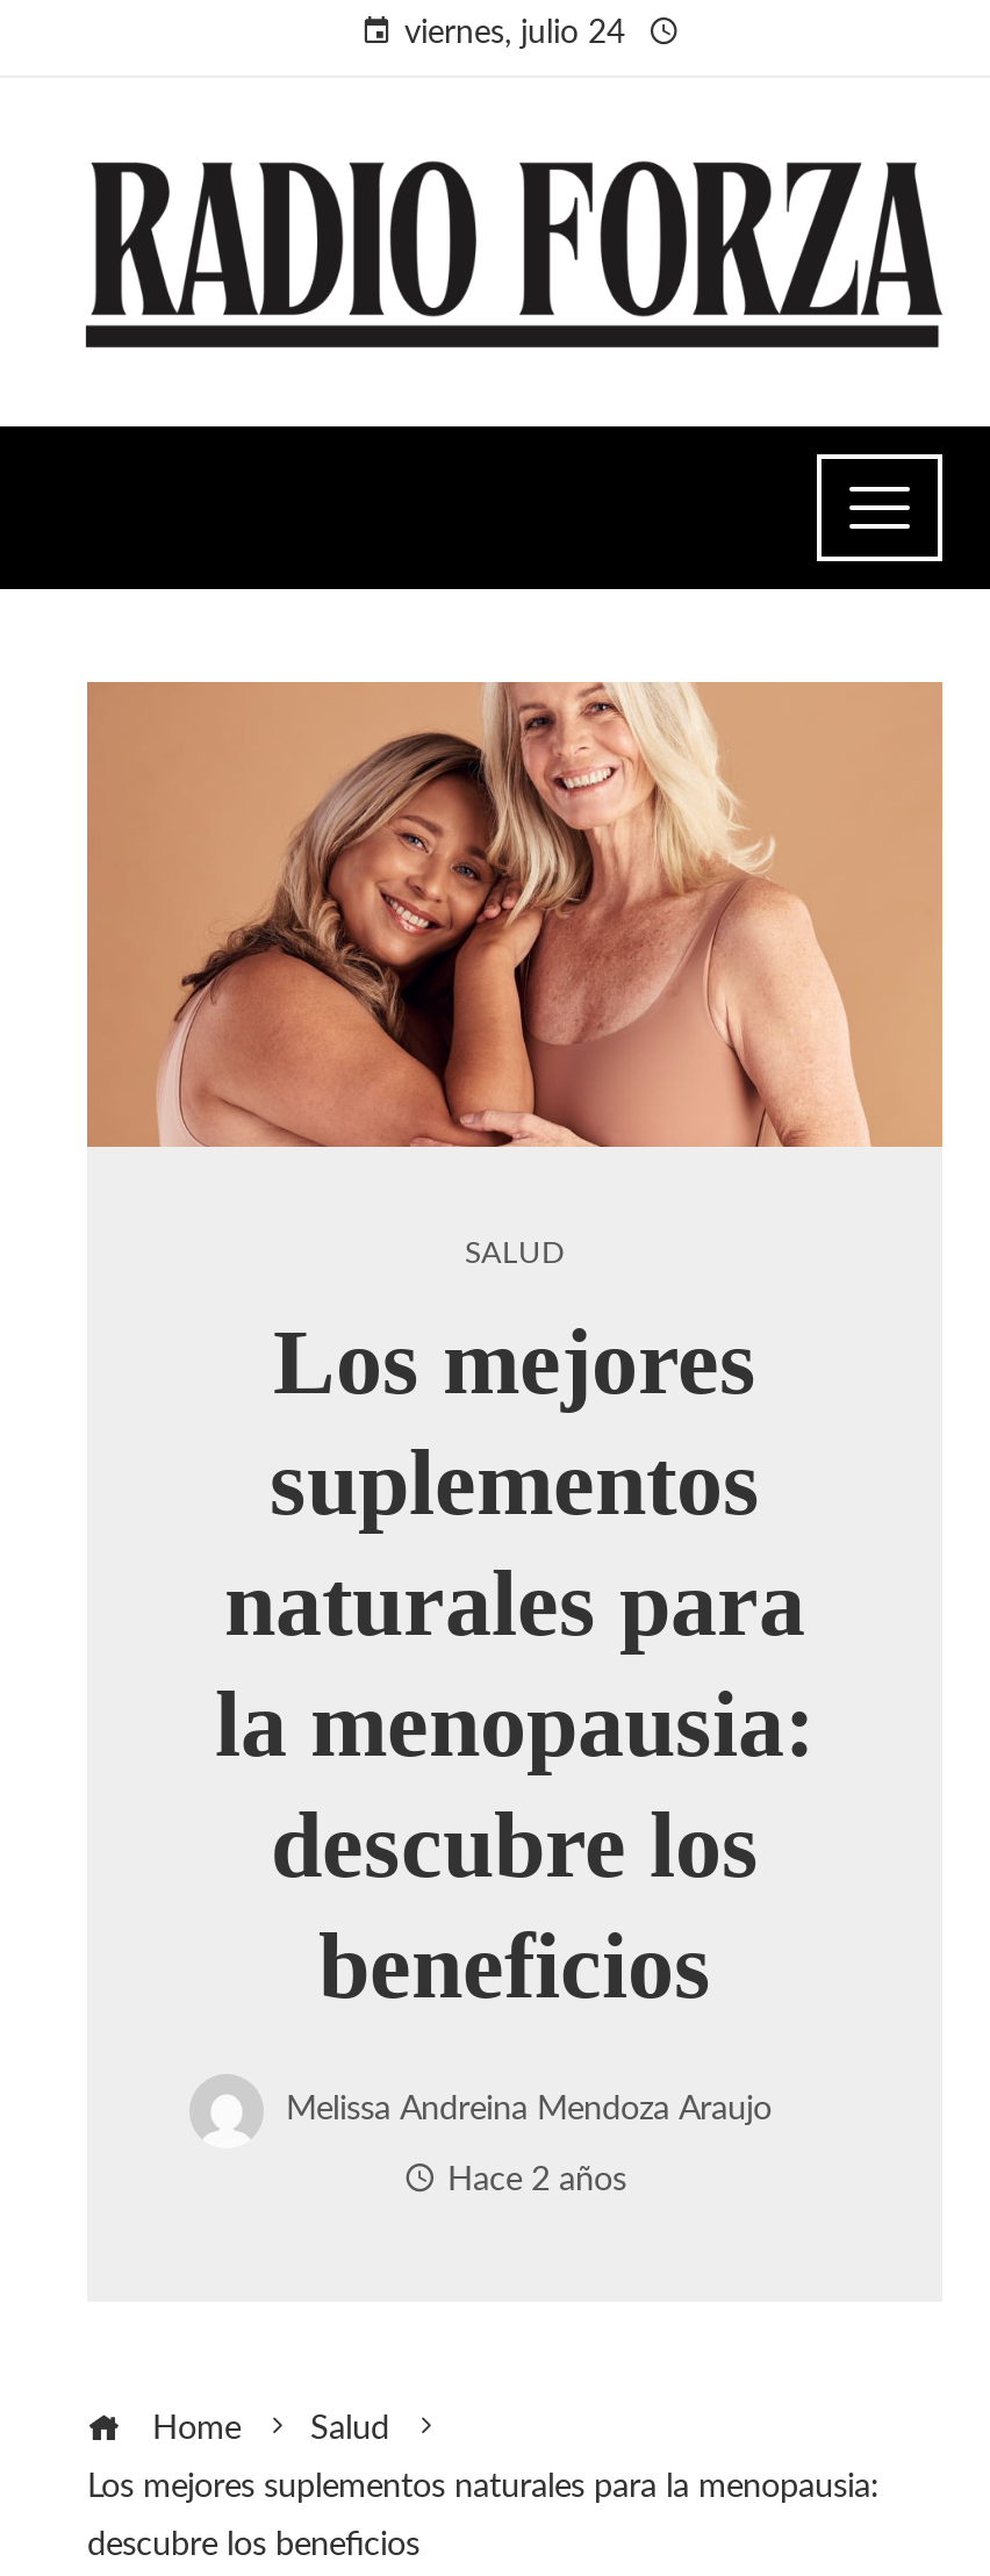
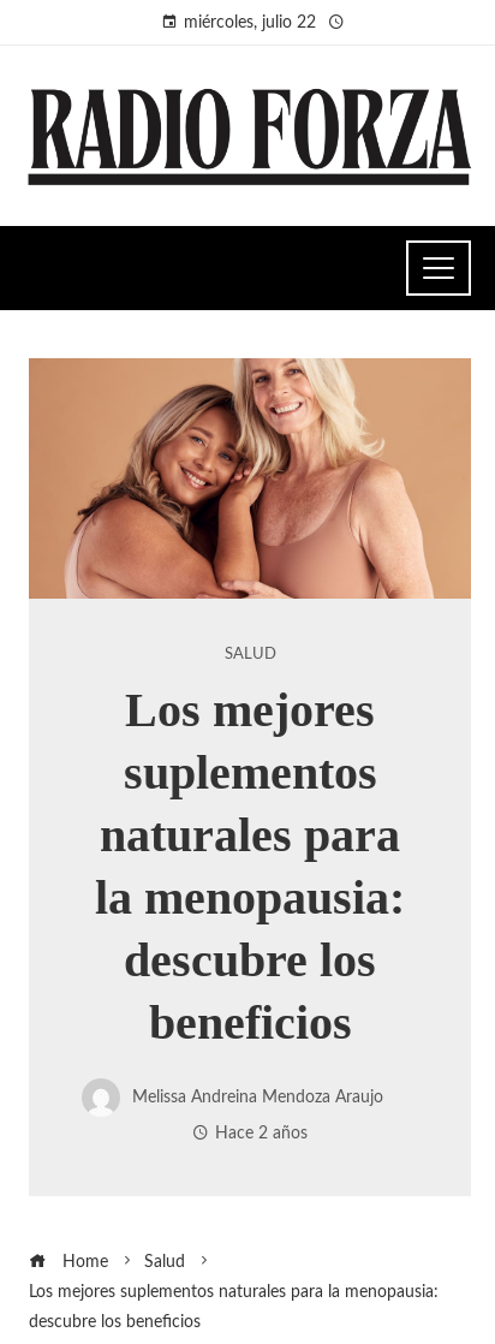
[404,17,625,50] viernes, julio 24 -> [184,14,316,31] miércoles, julio 22

